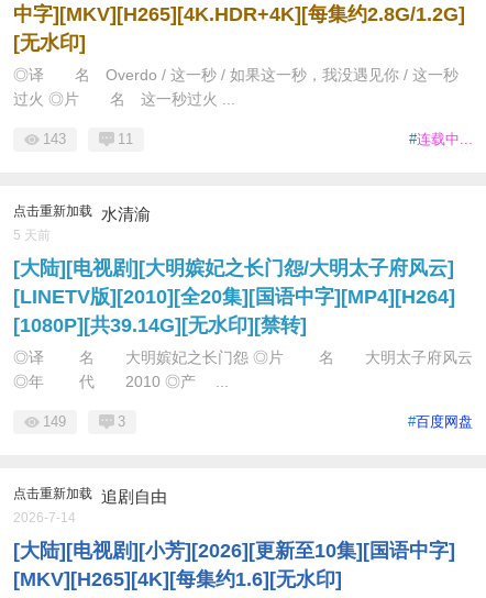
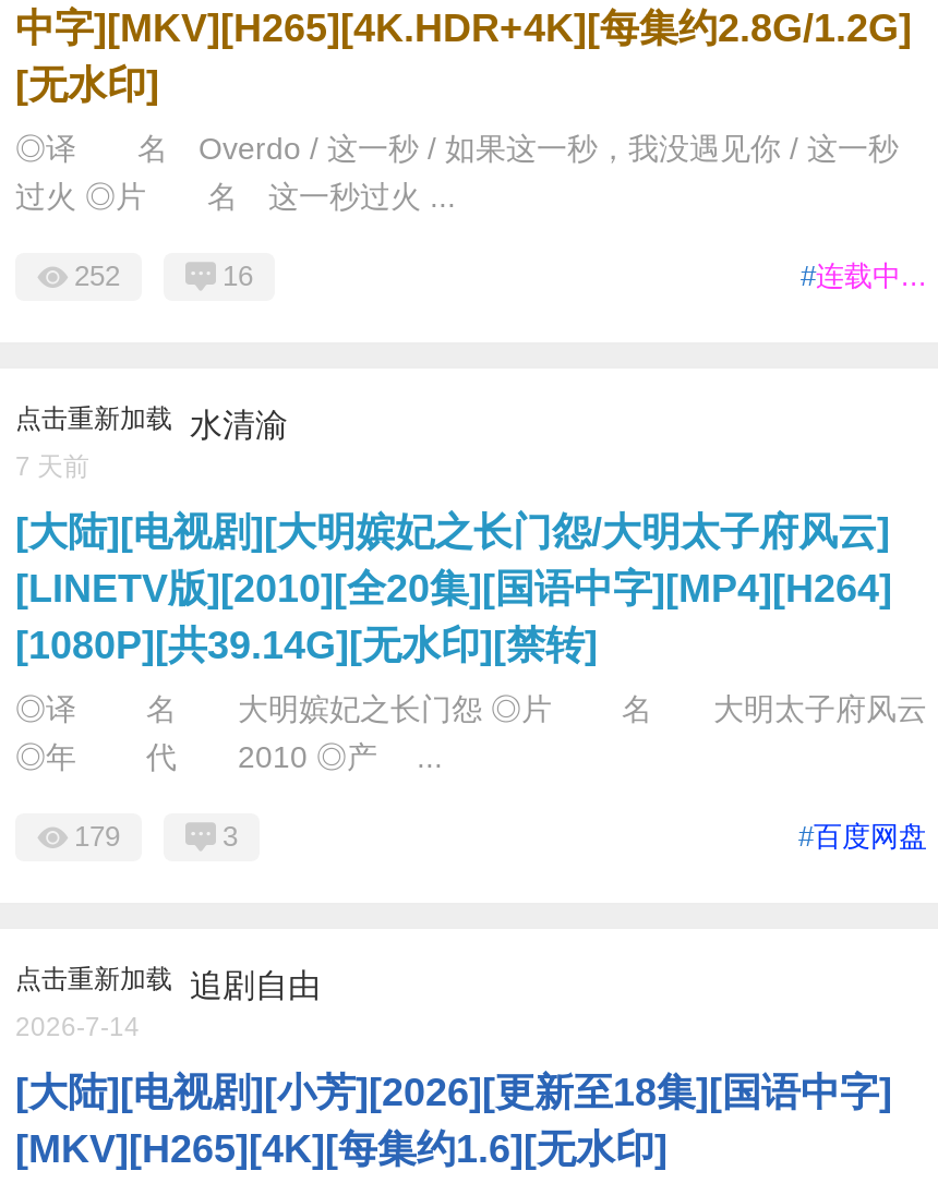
[43,131,66,147] 143 -> [74,259,120,292] 252
[118,131,133,147] 11 -> [223,259,253,292] 16
[13,228,51,243] 5 天前 -> [15,451,89,482] 7 天前
[43,413,66,430] 149 -> [74,820,120,853] 179
[13,540,455,562] [大陆][电视剧][小芳][2026][更新至10集][国语中字] -> [15,1071,892,1114] [大陆][电视剧][小芳][2026][更新至18集][国语中字]

